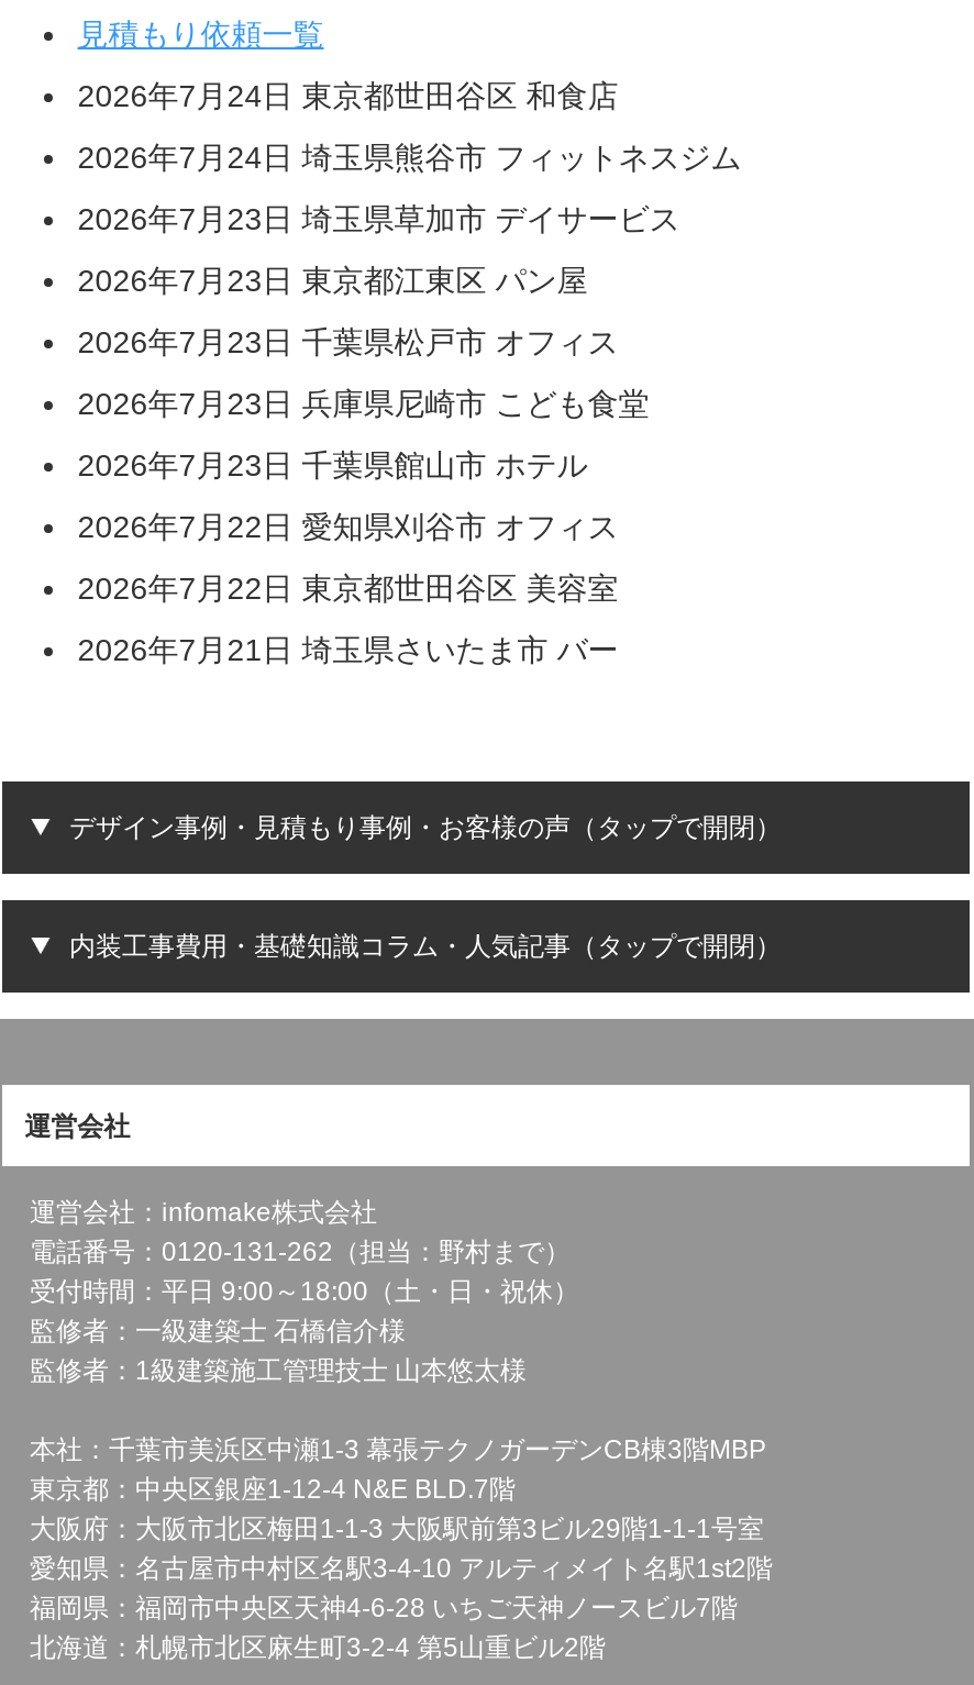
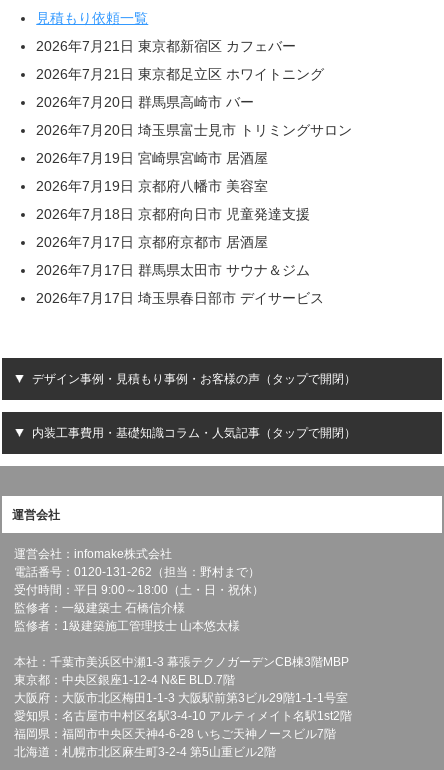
[78,78,618,113] 2026年7月24日 東京都世田谷区 和食店 -> [36,38,296,54] 2026年7月21日 東京都新宿区 カフェバー
[78,140,742,175] 2026年7月24日 埼玉県熊谷市 フィットネスジム -> [36,66,324,82] 2026年7月21日 東京都足立区 ホワイトニング
[78,201,680,236] 2026年7月23日 埼玉県草加市 デイサービス -> [36,94,254,110] 2026年7月20日 群馬県高崎市 バー
[78,263,588,298] 2026年7月23日 東京都江東区 パン屋 -> [36,122,352,138] 2026年7月20日 埼玉県富士見市 トリミングサロン
[78,324,618,359] 2026年7月23日 千葉県松戸市 オフィス -> [36,150,268,166] 2026年7月19日 宮崎県宮崎市 居酒屋
[78,386,649,421] 2026年7月23日 兵庫県尼崎市 こども食堂 -> [36,178,268,194] 2026年7月19日 京都府八幡市 美容室
[78,447,588,483] 2026年7月23日 千葉県館山市 ホテル -> [36,206,310,222] 2026年7月18日 京都府向日市 児童発達支援
[78,509,618,544] 2026年7月22日 愛知県刈谷市 オフィス -> [36,234,268,250] 2026年7月17日 京都府京都市 居酒屋
[78,570,618,606] 2026年7月22日 東京都世田谷区 美容室 -> [36,262,310,278] 2026年7月17日 群馬県太田市 サウナ＆ジム
[78,632,618,667] 2026年7月21日 埼玉県さいたま市 バー -> [36,290,324,306] 2026年7月17日 埼玉県春日部市 デイサービス

